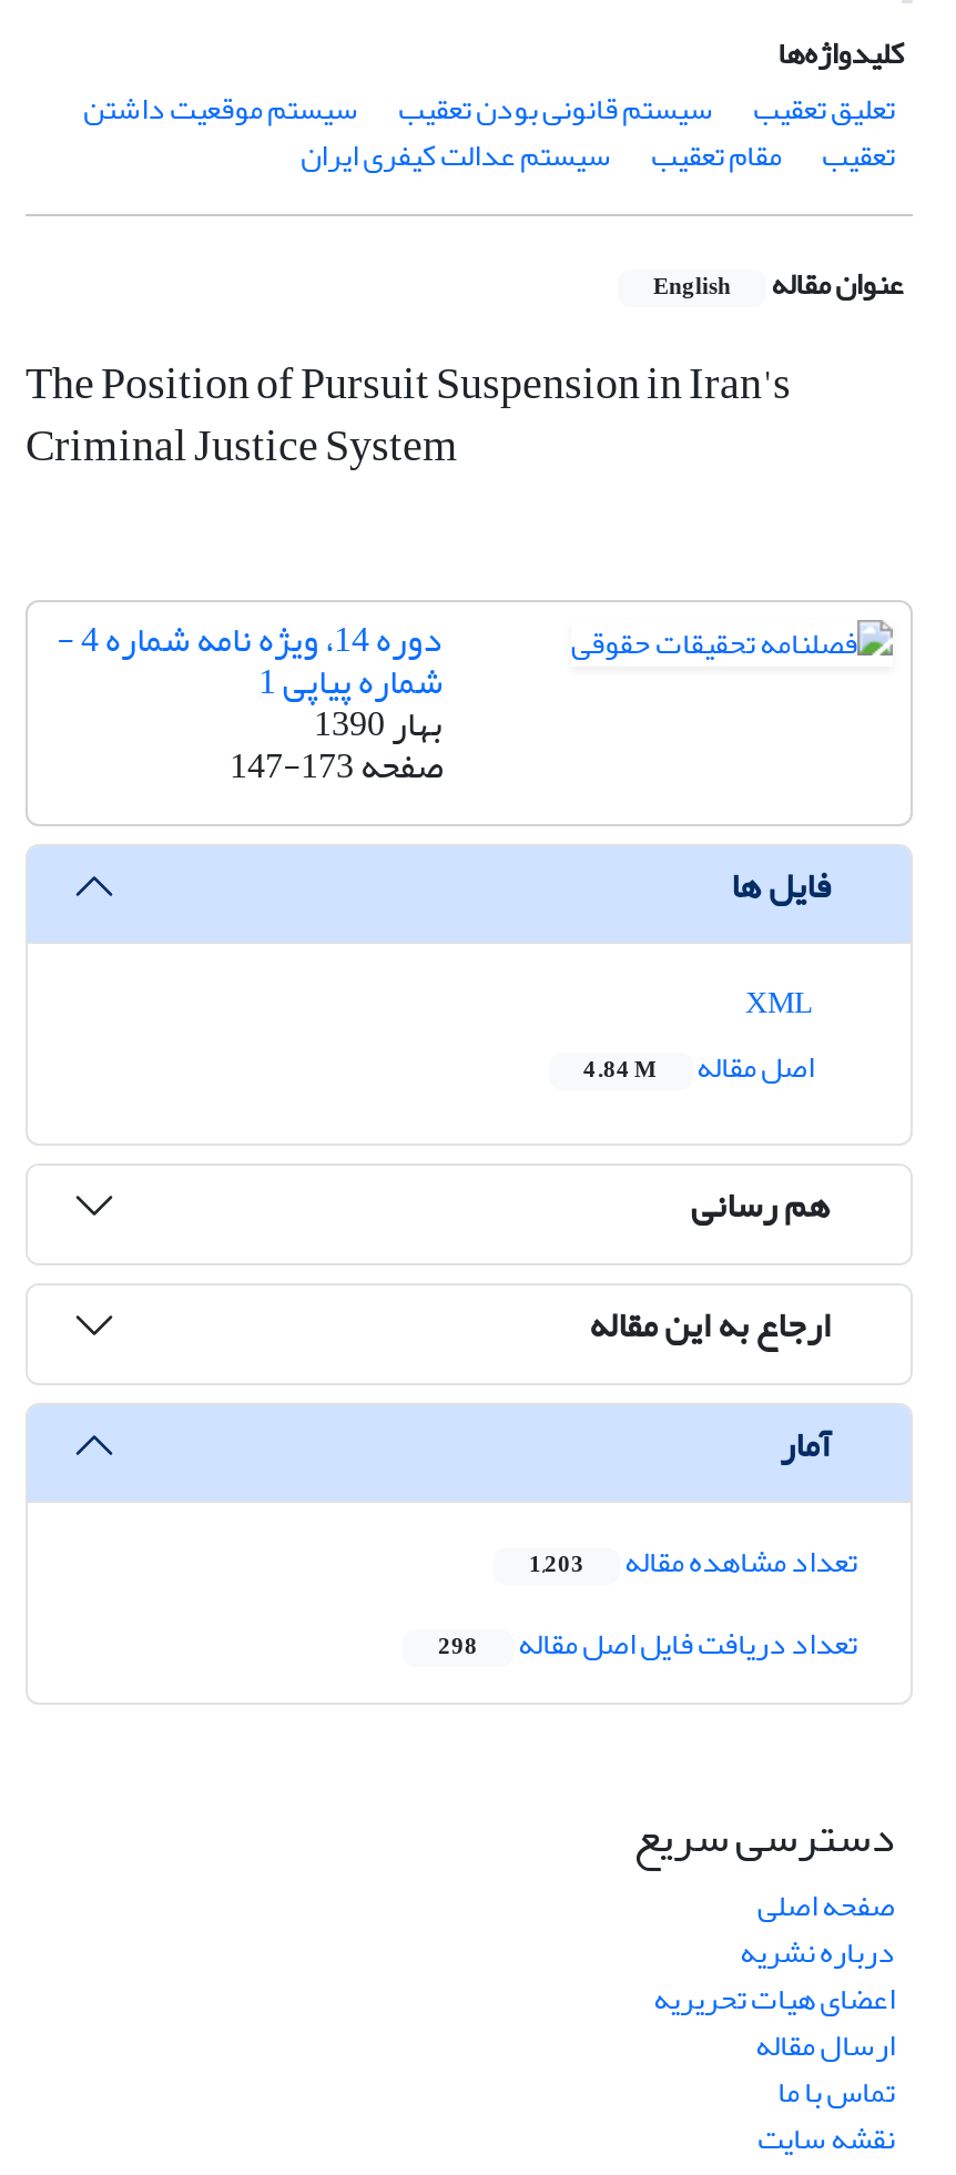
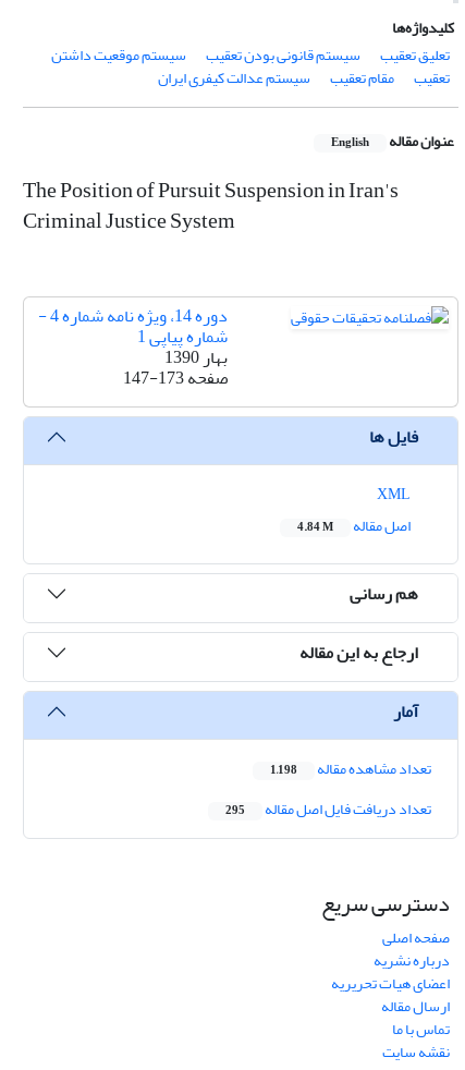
[529,1533,857,1592] تعداد مشاهده مقاله 1,203 -> [270,754,431,784] تعداد مشاهده مقاله 1,198
[438,1615,857,1675] تعداد دریافت فایل اصل مقاله 298 -> [225,795,431,824] تعداد دریافت فایل اصل مقاله 295

